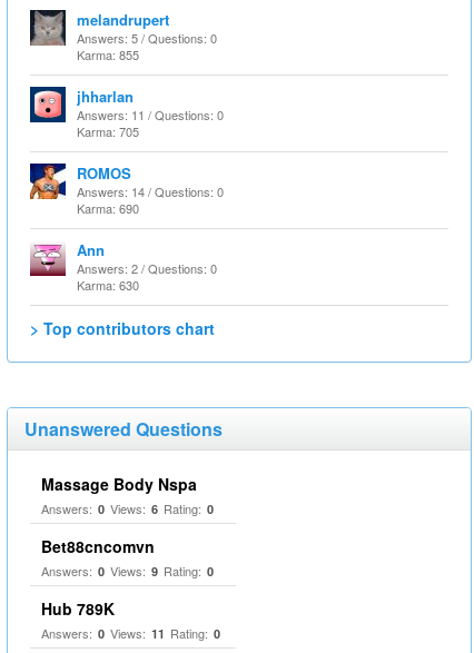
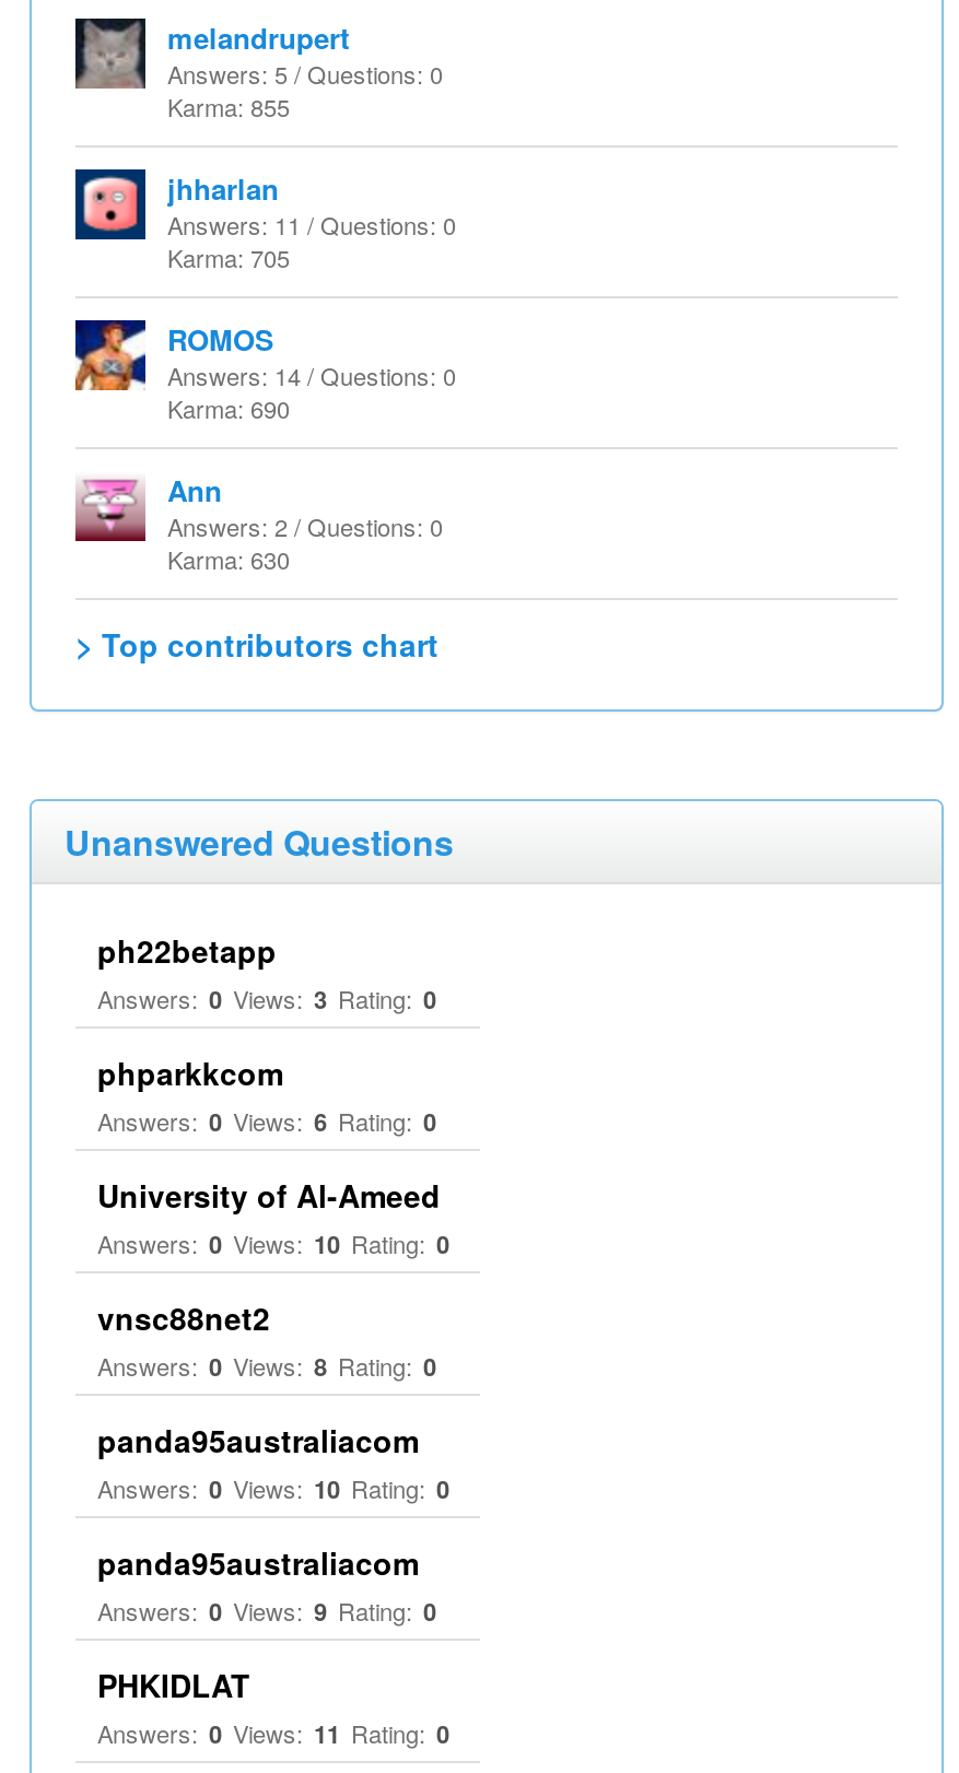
[41,473,197,495] Massage Body Nspa -> [97,928,436,1094] ph22betapp | Answers: 0 Views: 3 Rating: 0 | phparkkcom
[41,535,155,557] Bet88cncomvn -> [97,1173,449,1584] University of Al-Ameed | Answers: 0 Views: 10 Rating: 0 | vnsc88net2 | Answers: 0 Views: 8 Rating: 0 | panda95australiacom | Answers: 0 Views: 10 Rating: 0 | panda95australiacom
[41,597,115,620] Hub 789K -> [97,1663,250,1706] PHKIDLAT

